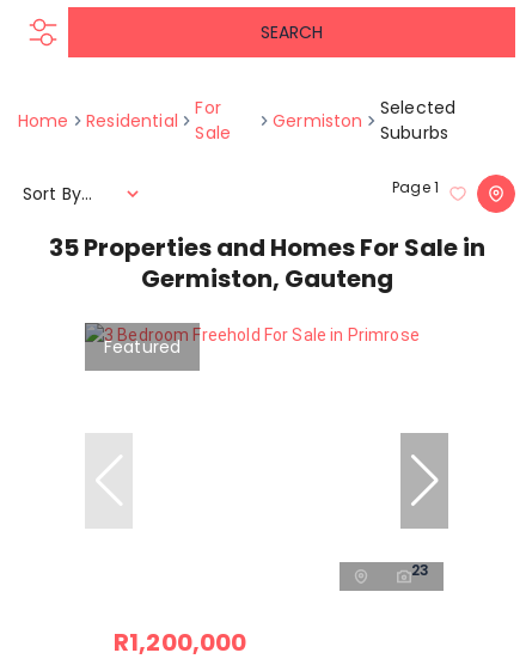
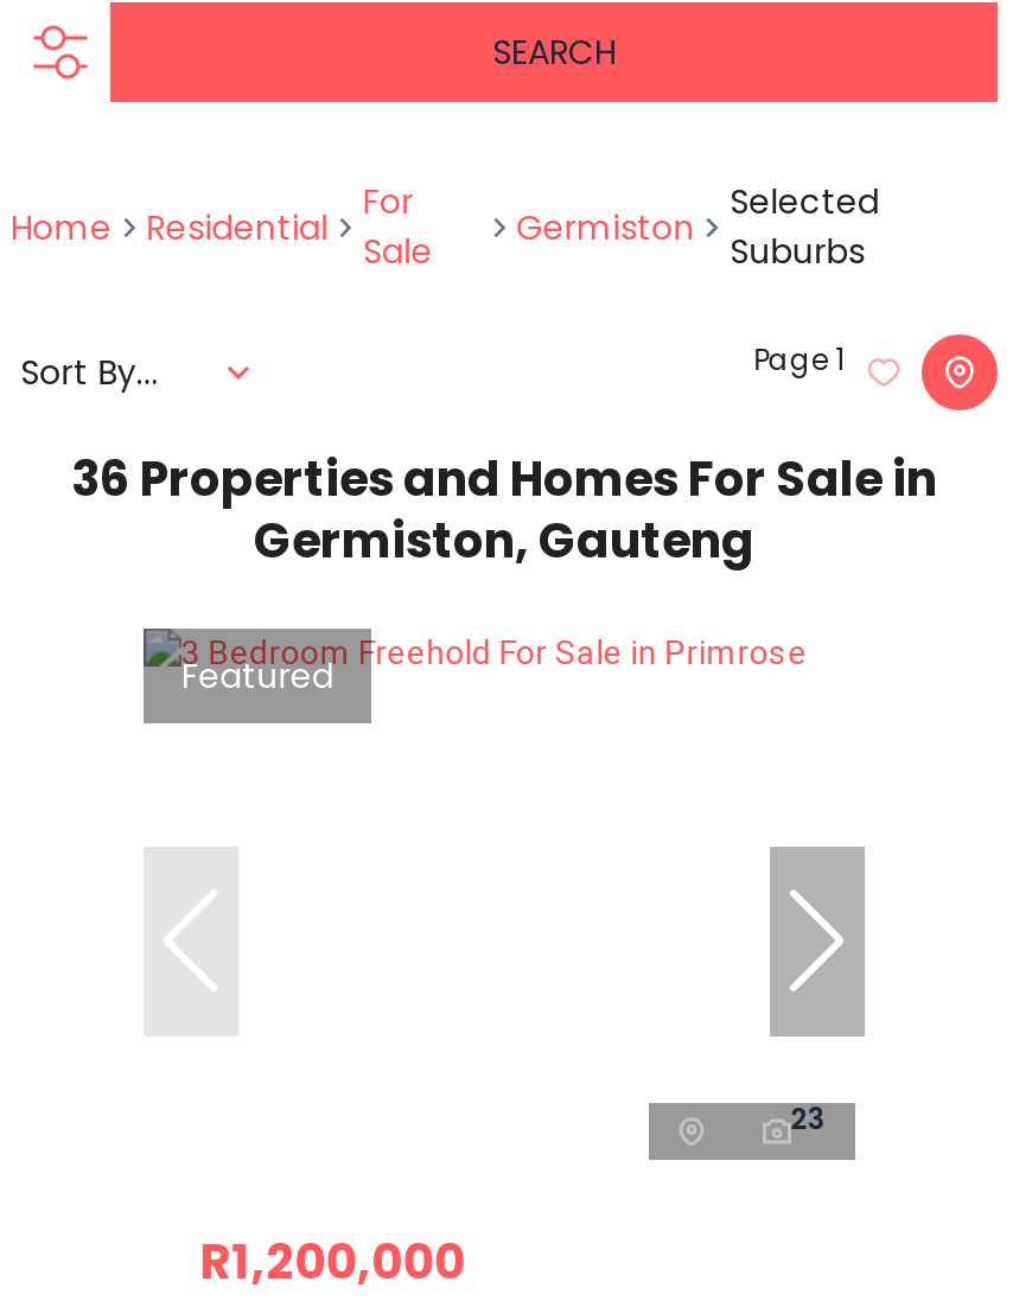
[48,231,485,264] 35 Properties and Homes For Sale in -> [71,446,937,512] 36 Properties and Homes For Sale in

